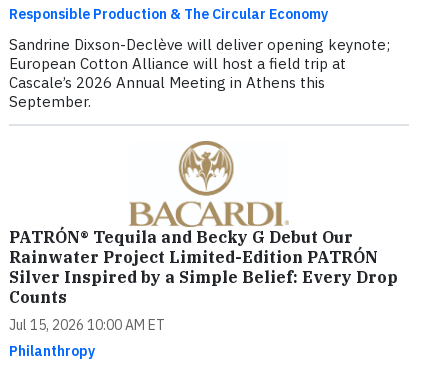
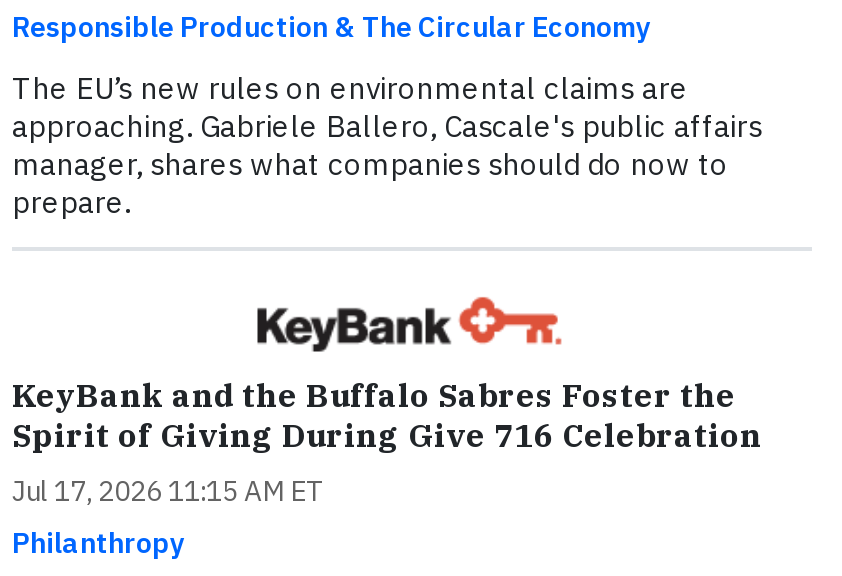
[9,35,390,111] Sandrine Dixson-Declève will deliver opening keynote; | European Cotton Alliance will host a field trip at | Cascale’s 2026 Annual Meeting in Athens this | September. -> [12,69,762,221] The EU’s new rules on environmental claims are | approaching. Gabriele Ballero, Cascale's public affairs | manager, shares what companies should do now to | prepare.
[9,227,398,334] PATRÓN® Tequila and Becky G Debut Our | Rainwater Project Limited-Edition PATRÓN | Silver Inspired by a Simple Belief: Every Drop | Counts | Jul 15, 2026 10:00 AM ET -> [12,375,762,509] KeyBank and the Buffalo Sabres Foster the | Spirit of Giving During Give 716 Celebration | Jul 17, 2026 11:15 AM ET

